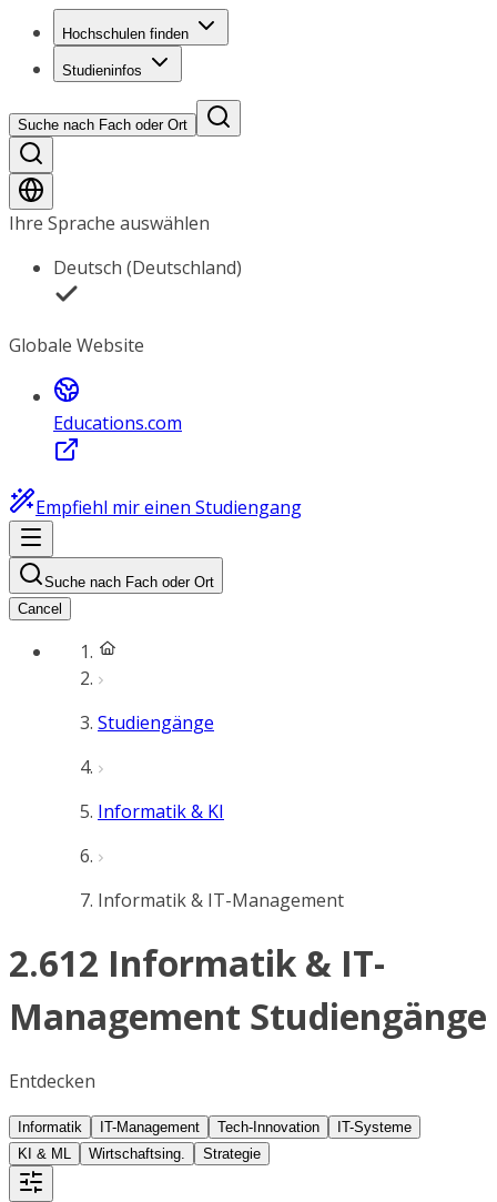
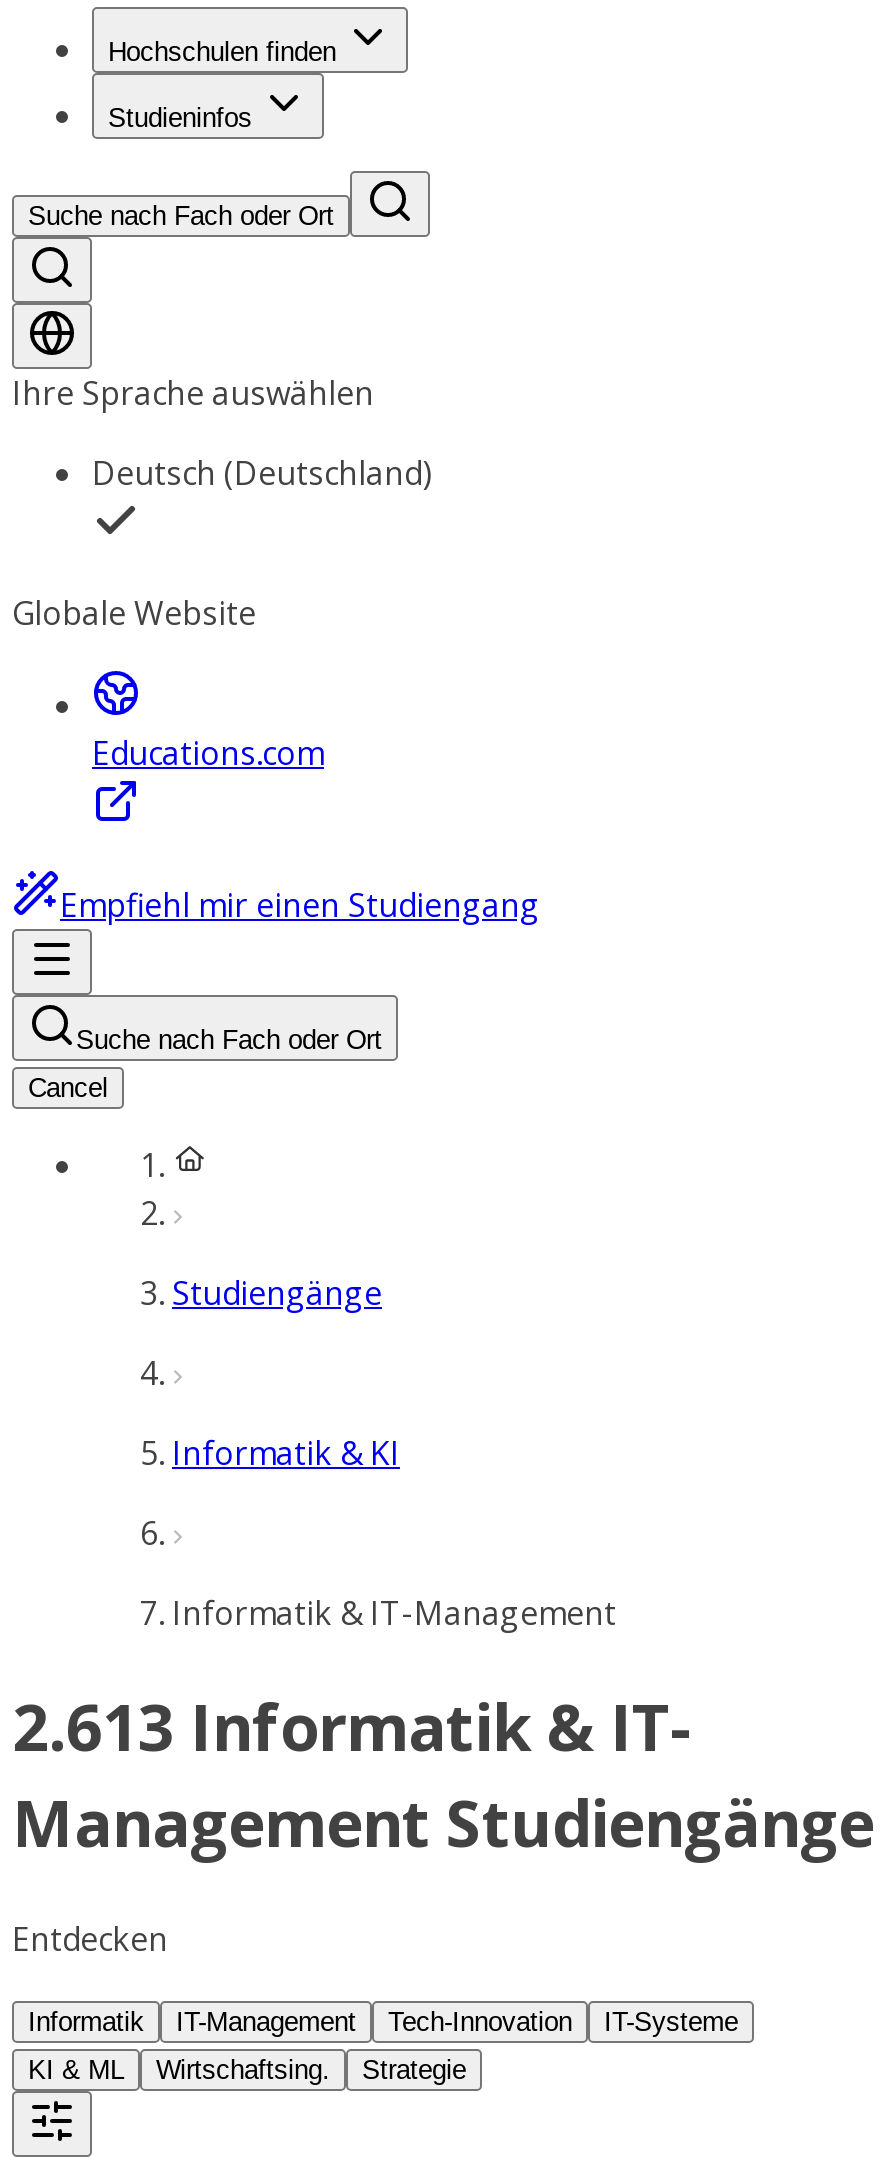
[9,939,385,987] 2.612 Informatik & IT- -> [12,1684,690,1770] 2.613 Informatik & IT-

